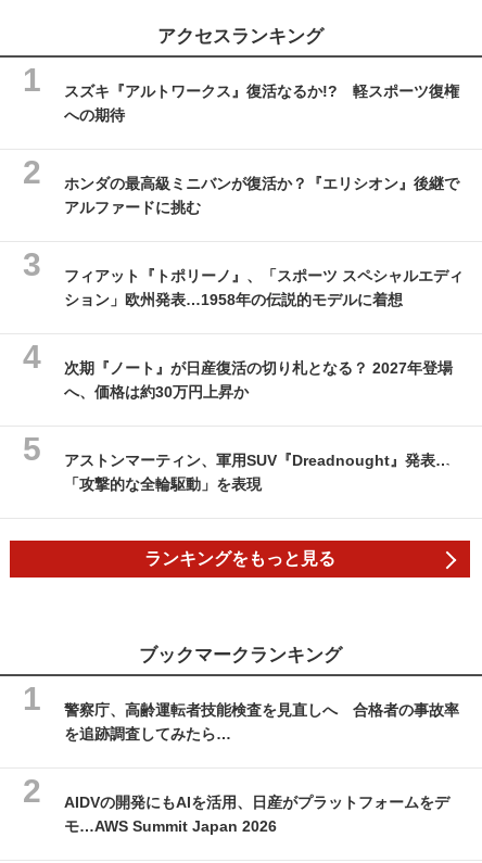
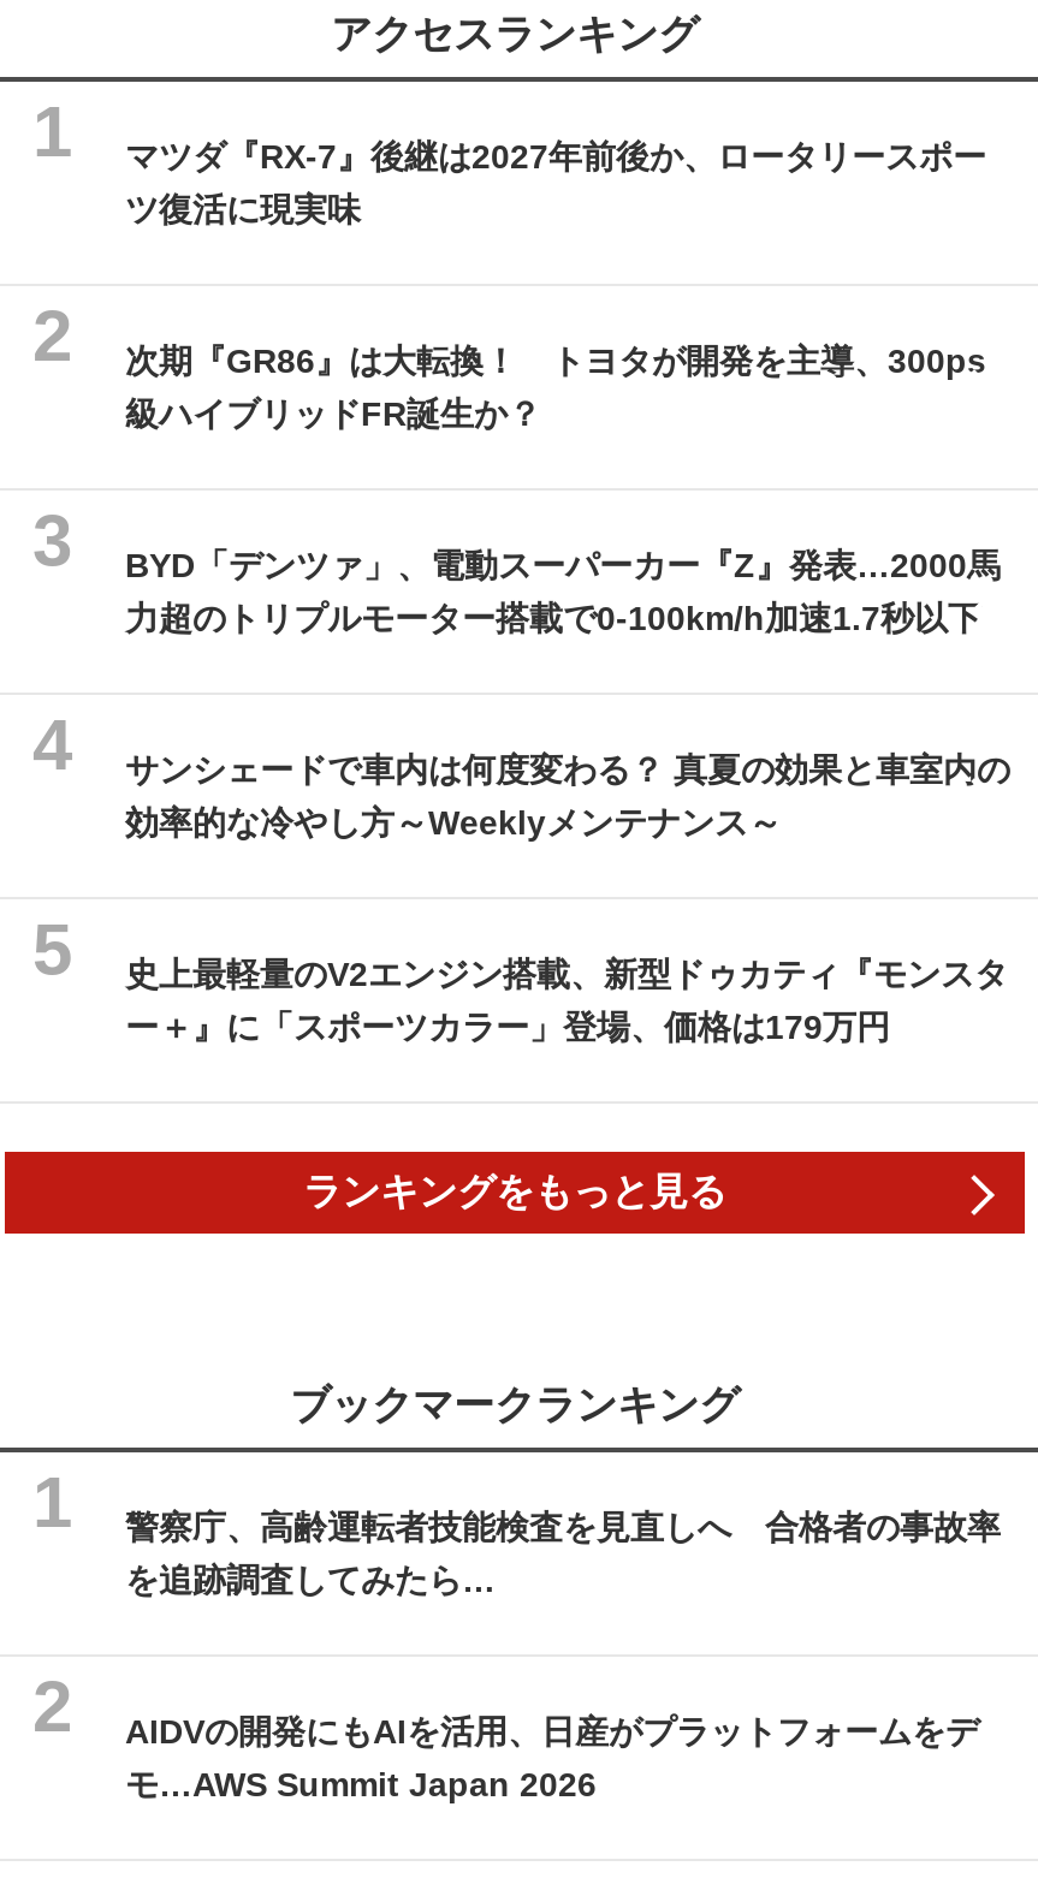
[64,82,459,123] スズキ『アルトワークス』復活なるか!? 軽スポーツ復権 | への期待 -> [125,136,986,228] マツダ『RX-7』後継は2027年前後か、ロータリースポー | ツ復活に現実味
[64,174,459,216] ホンダの最高級ミニバンが復活か？『エリシオン』後継で | アルファードに挑む -> [125,341,986,432] 次期『GR86』は大転換！ トヨタが開発を主導、300ps | 級ハイブリッドFR誕生か？
[64,267,464,308] フィアット『トポリーノ』、「スポーツ スペシャルエディ | ション」欧州発表…1958年の伝説的モデルに着想 -> [125,545,1001,637] BYD「デンツァ」、電動スーパーカー『Z』発表…2000馬 | 力超のトリプルモーター搭載で0-100km/h加速1.7秒以下
[64,359,453,400] 次期『ノート』が日産復活の切り札となる？ 2027年登場 | へ、価格は約30万円上昇か -> [125,750,1010,841] サンシェードで車内は何度変わる？ 真夏の効果と車室内の | 効率的な冷やし方～Weeklyメンテナンス～
[64,451,451,493] アストンマーティン、軍用SUV『Dreadnought』発表… | 「攻撃的な全輪駆動」を表現 -> [125,954,1008,1045] 史上最軽量のV2エンジン搭載、新型ドゥカティ『モンスタ | ー＋』に「スポーツカラー」登場、価格は179万円

